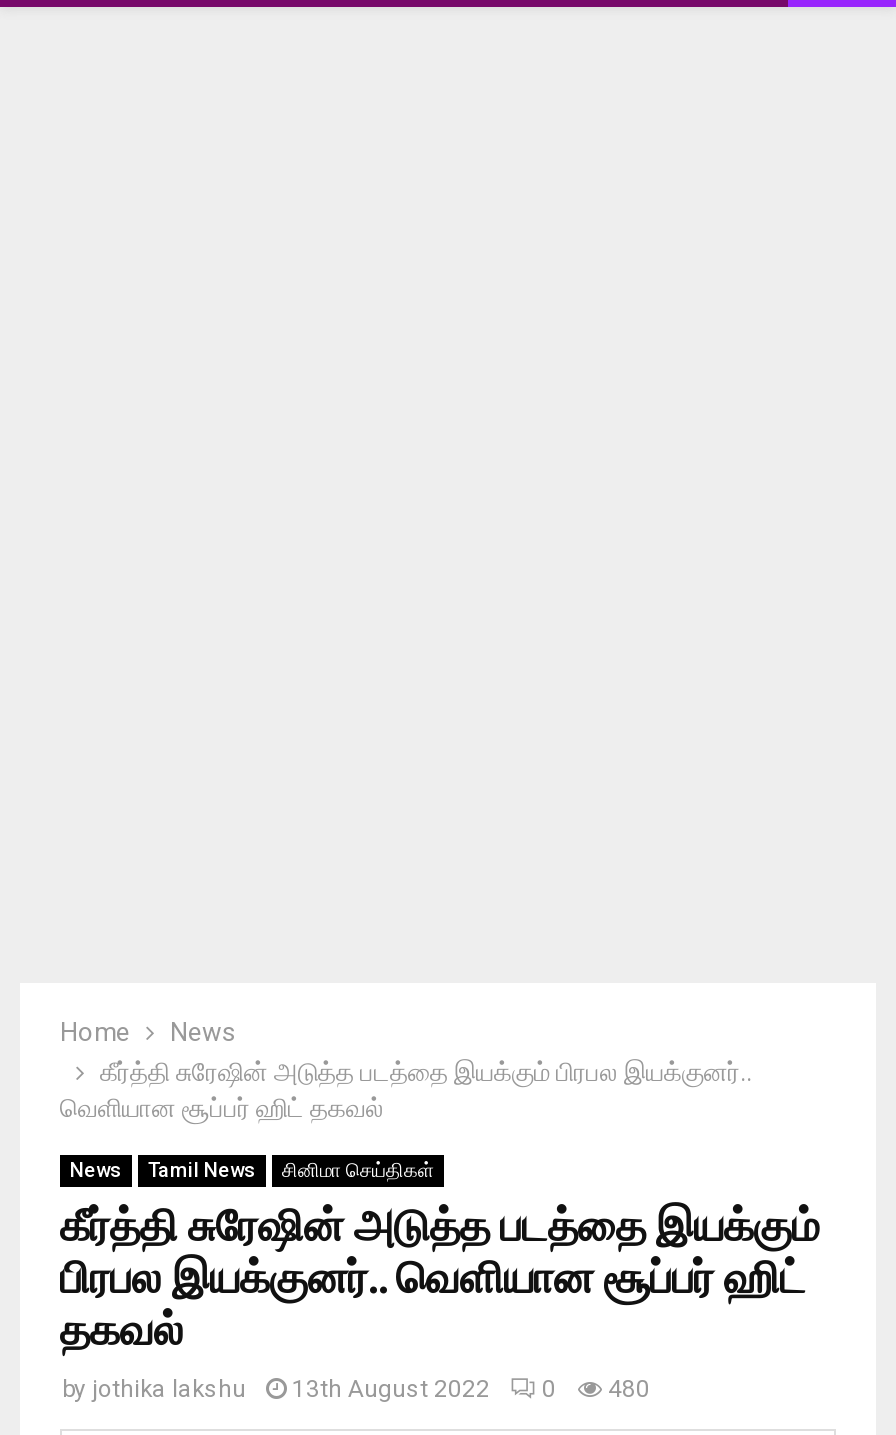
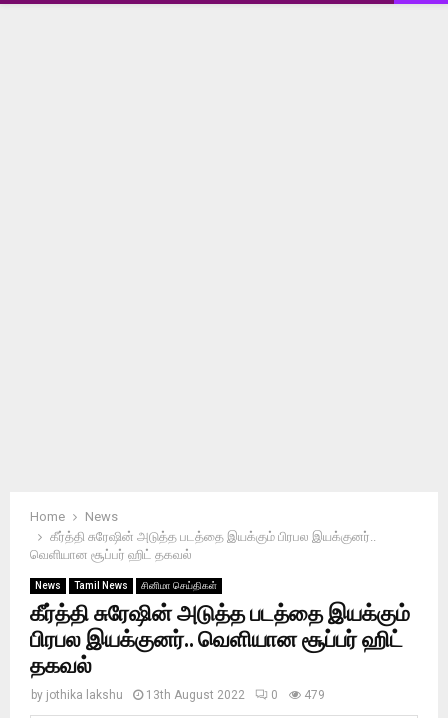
[62,1375,650,1403] by jothika lakshu 13th August 2022 0 480 -> [31,688,325,702] by jothika lakshu 13th August 2022 0 479

